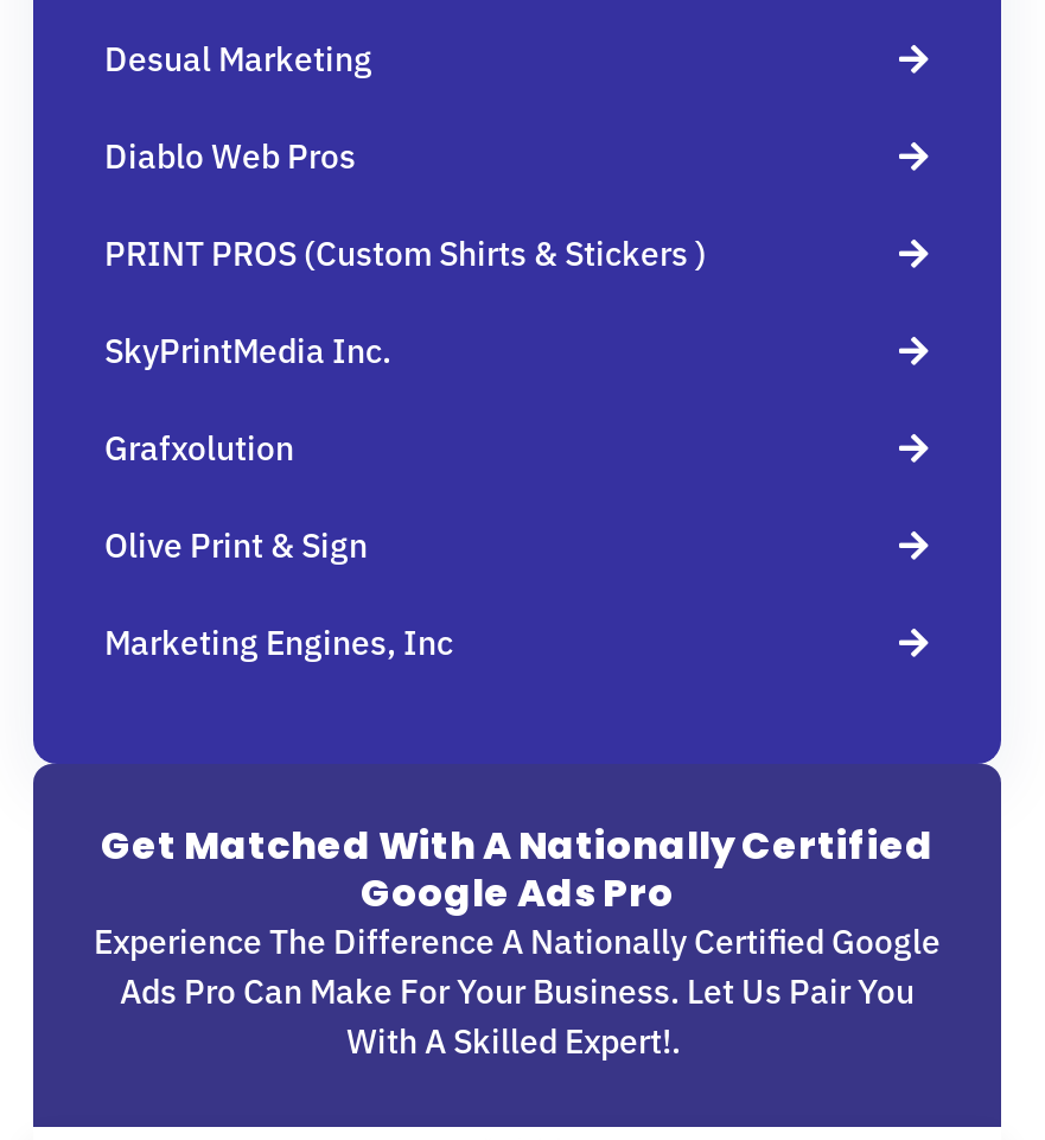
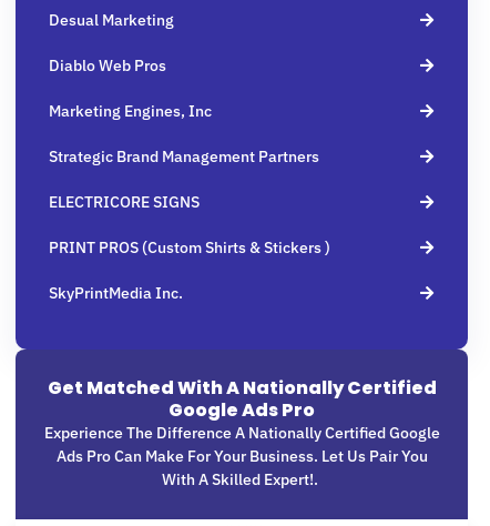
none -> [49,146,319,212] Strategic Brand Management Partners | ELECTRICORE SIGNS
moved [104,233,707,372] -> [49,237,330,303]: PRINT PROS (Custom Shirts & Stickers ) | SkyPrintMedia Inc.
[104,427,368,567] Grafxolution | Olive Print & Sign -> none
moved [104,622,453,664] -> [49,101,212,121]: Marketing Engines, Inc

